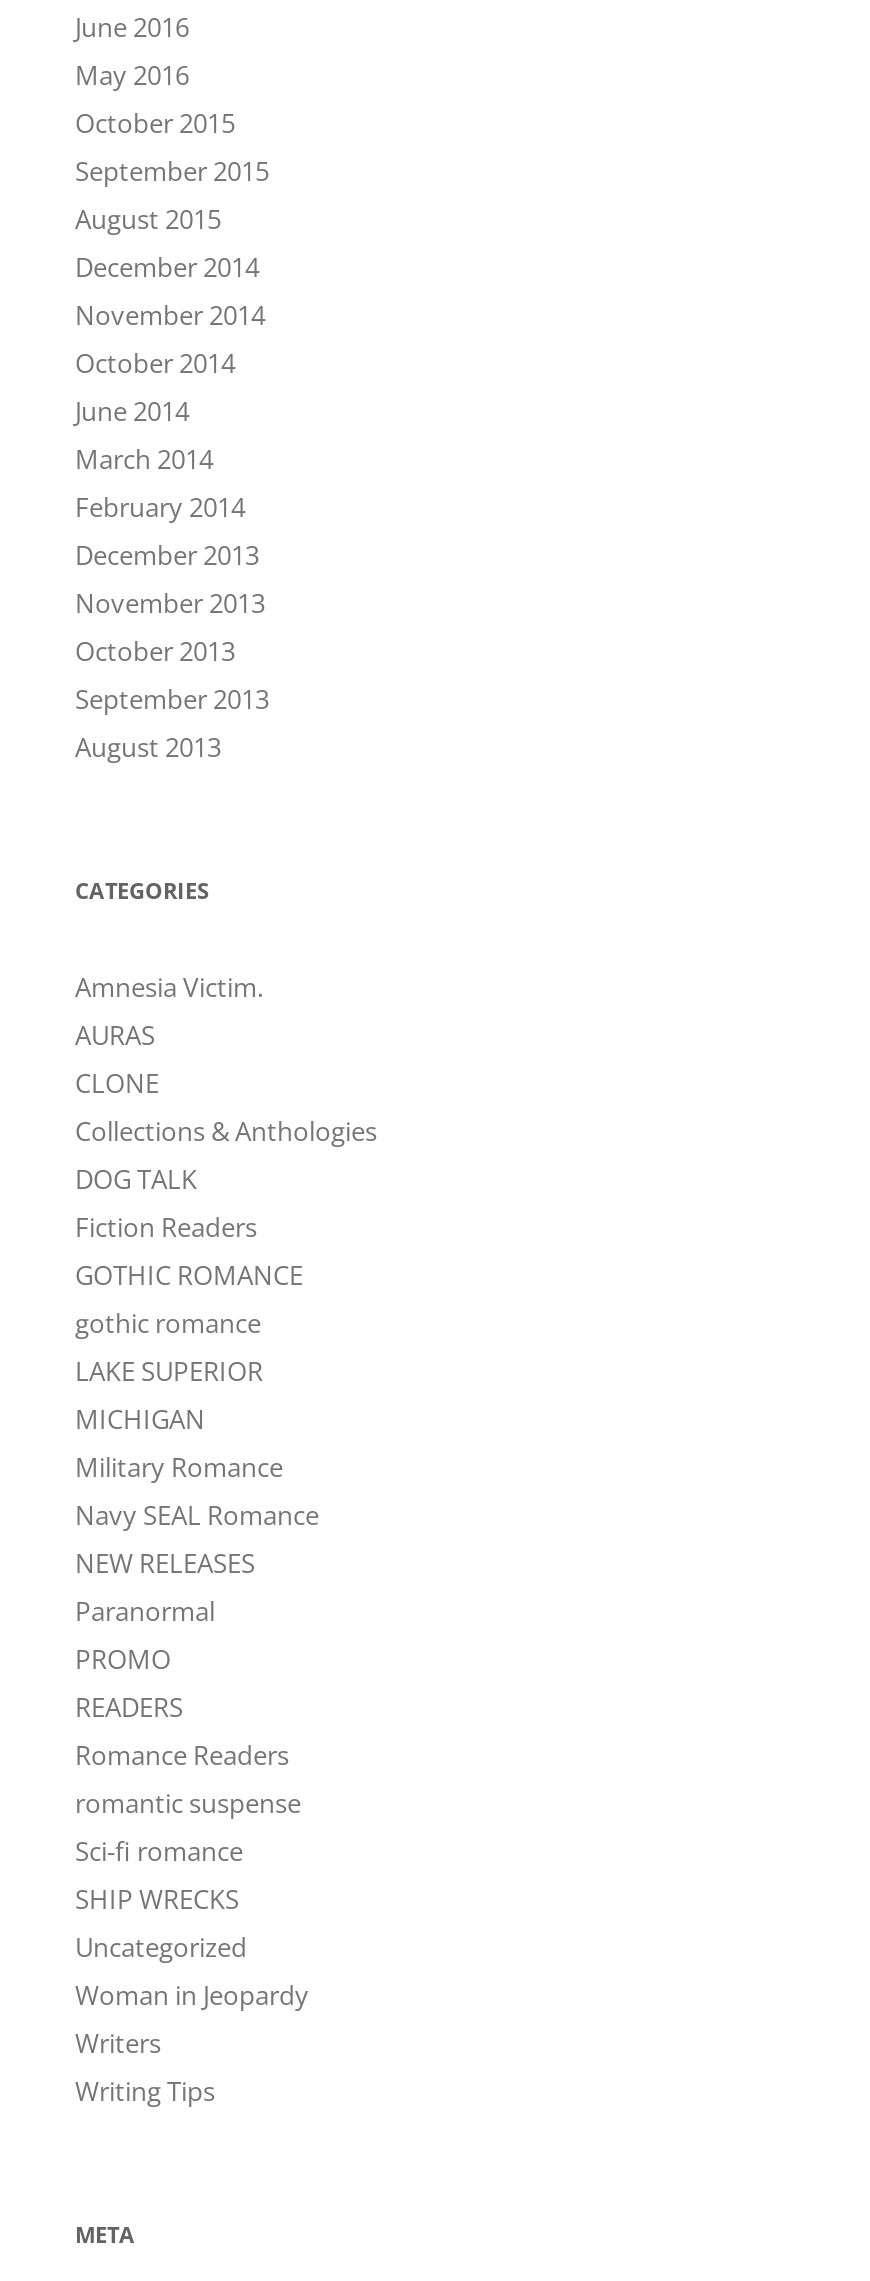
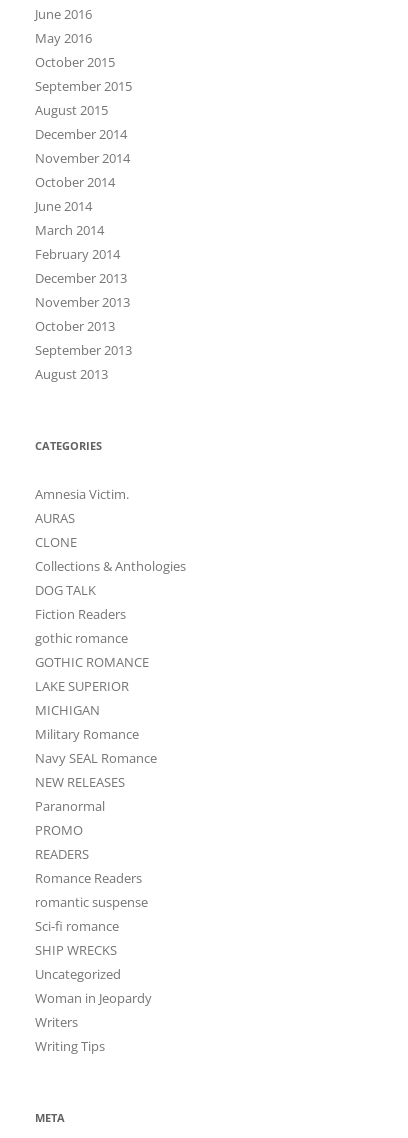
moved [75,1257,303,1293] -> [35,652,149,670]: GOTHIC ROMANCE
moved [75,1305,261,1341] -> [35,628,128,646]: gothic romance

